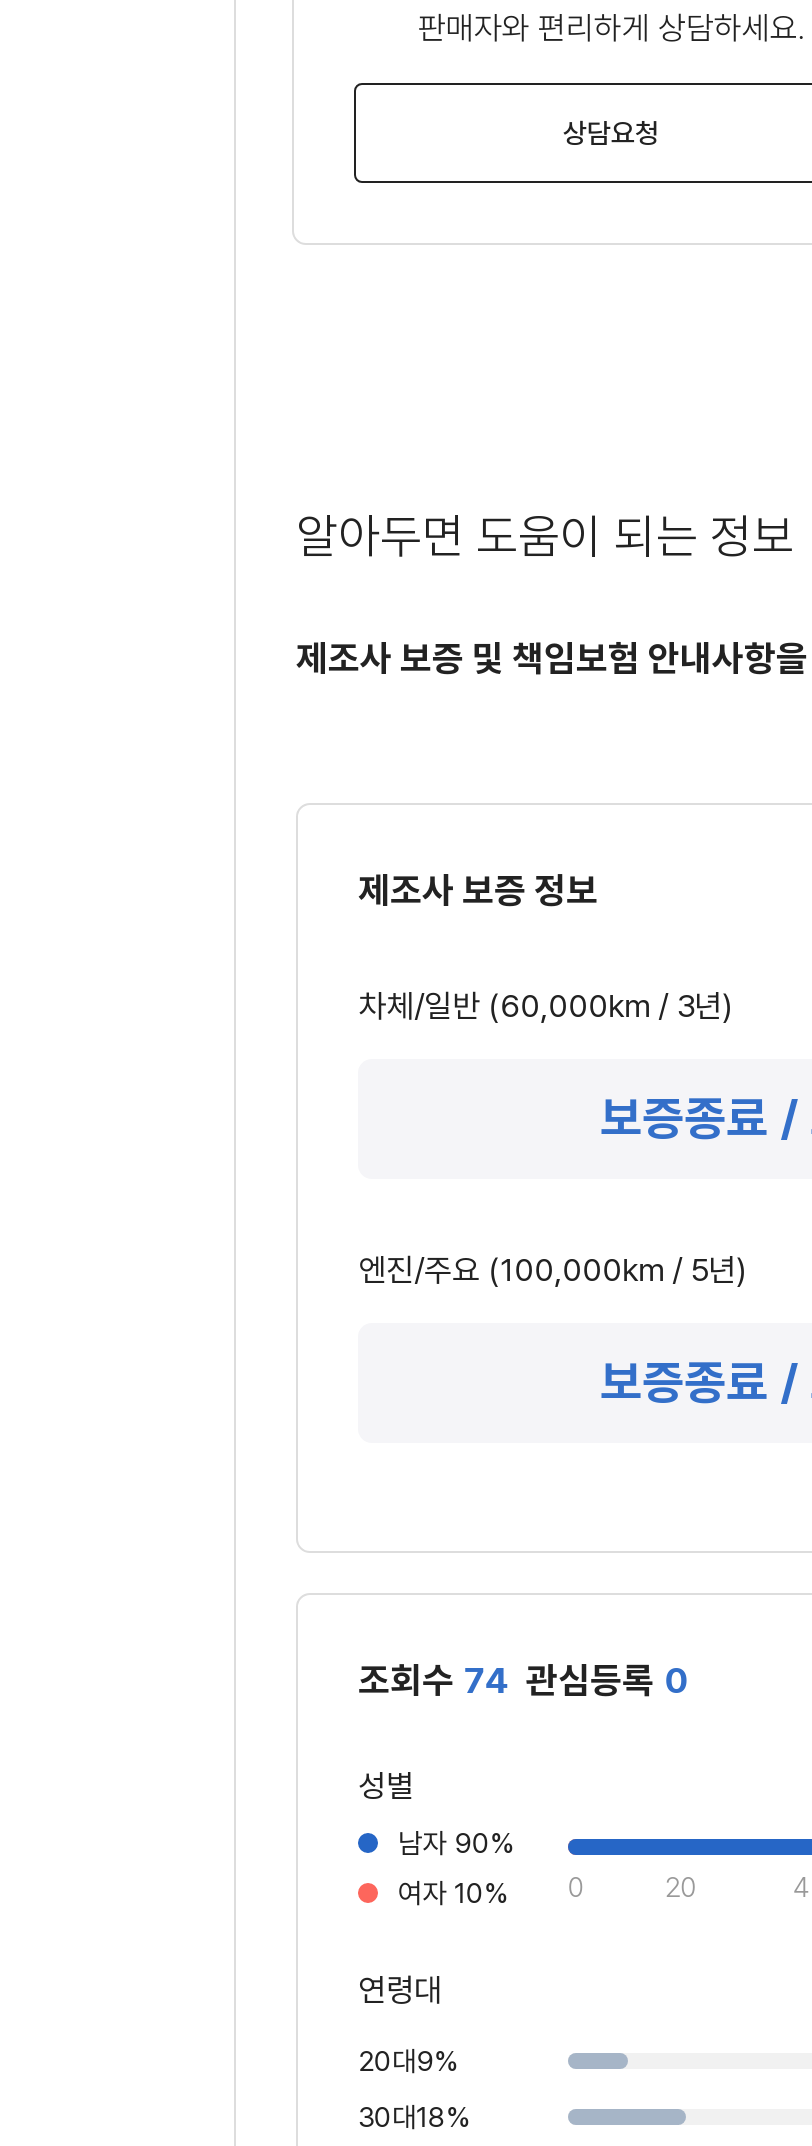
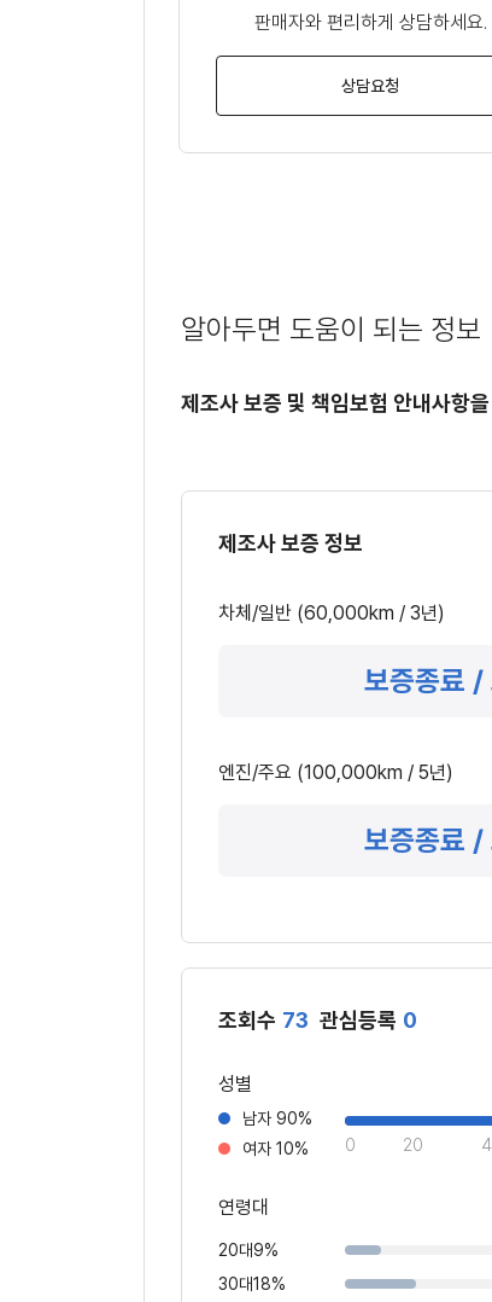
[358,1659,688,1701] 조회수 74 관심등록 0 -> [219,1007,417,1033] 조회수 73 관심등록 0

